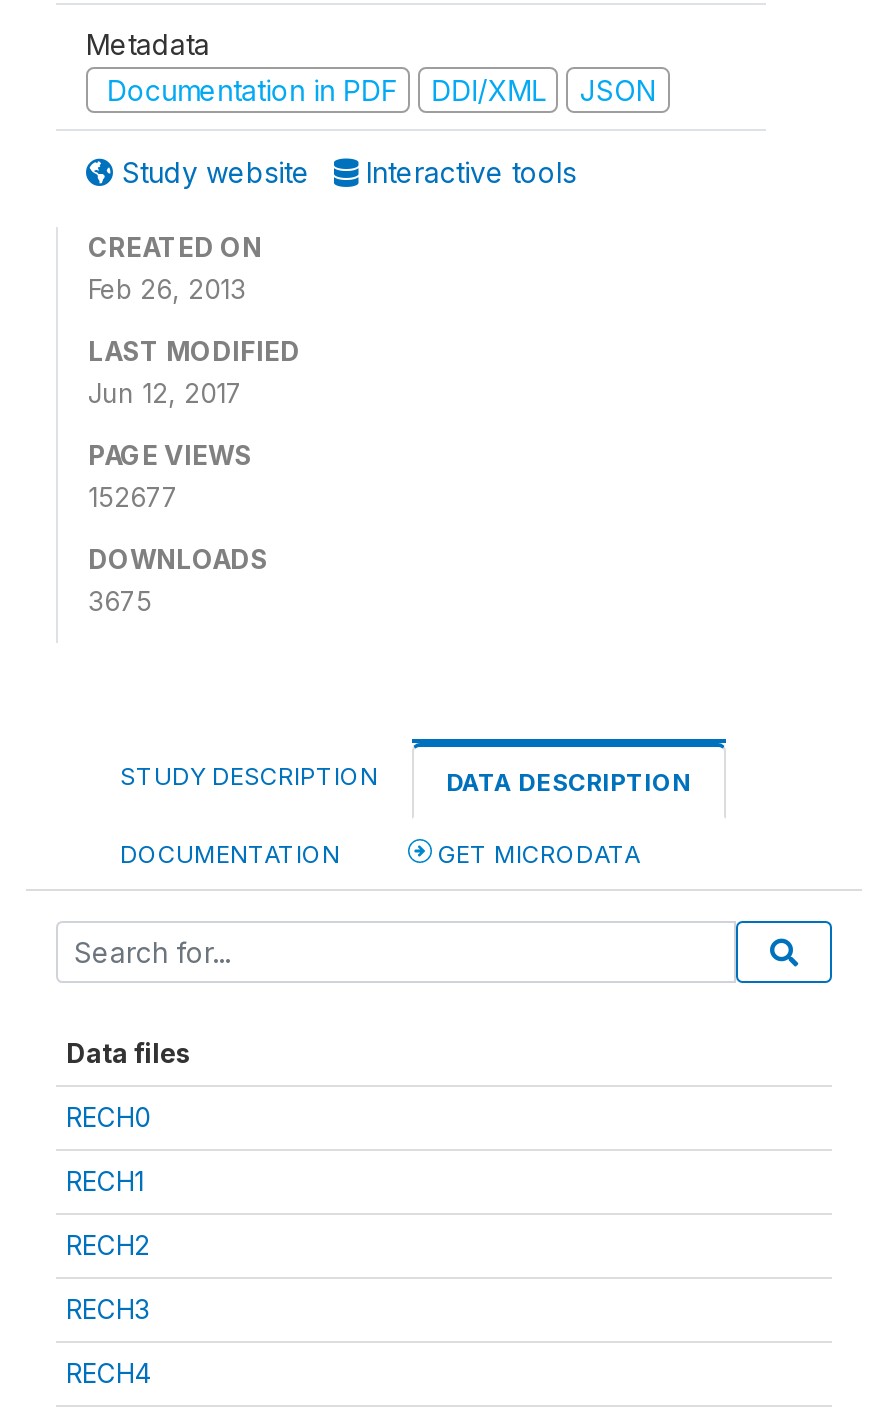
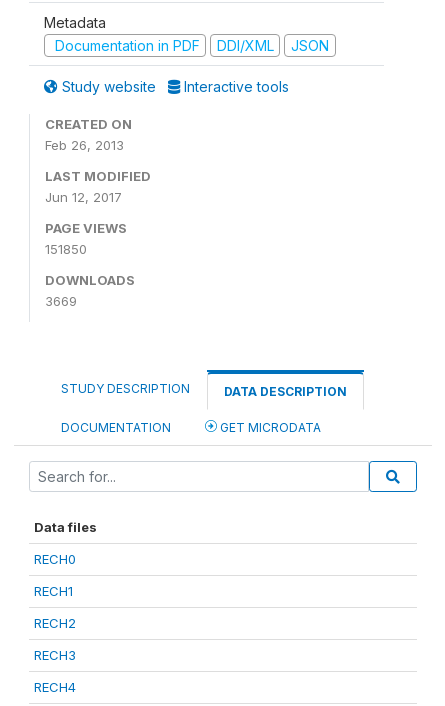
[88,481,178,513] 152677 -> [45,241,87,257] 151850
[88,585,152,617] 3675 -> [45,293,77,309] 3669

